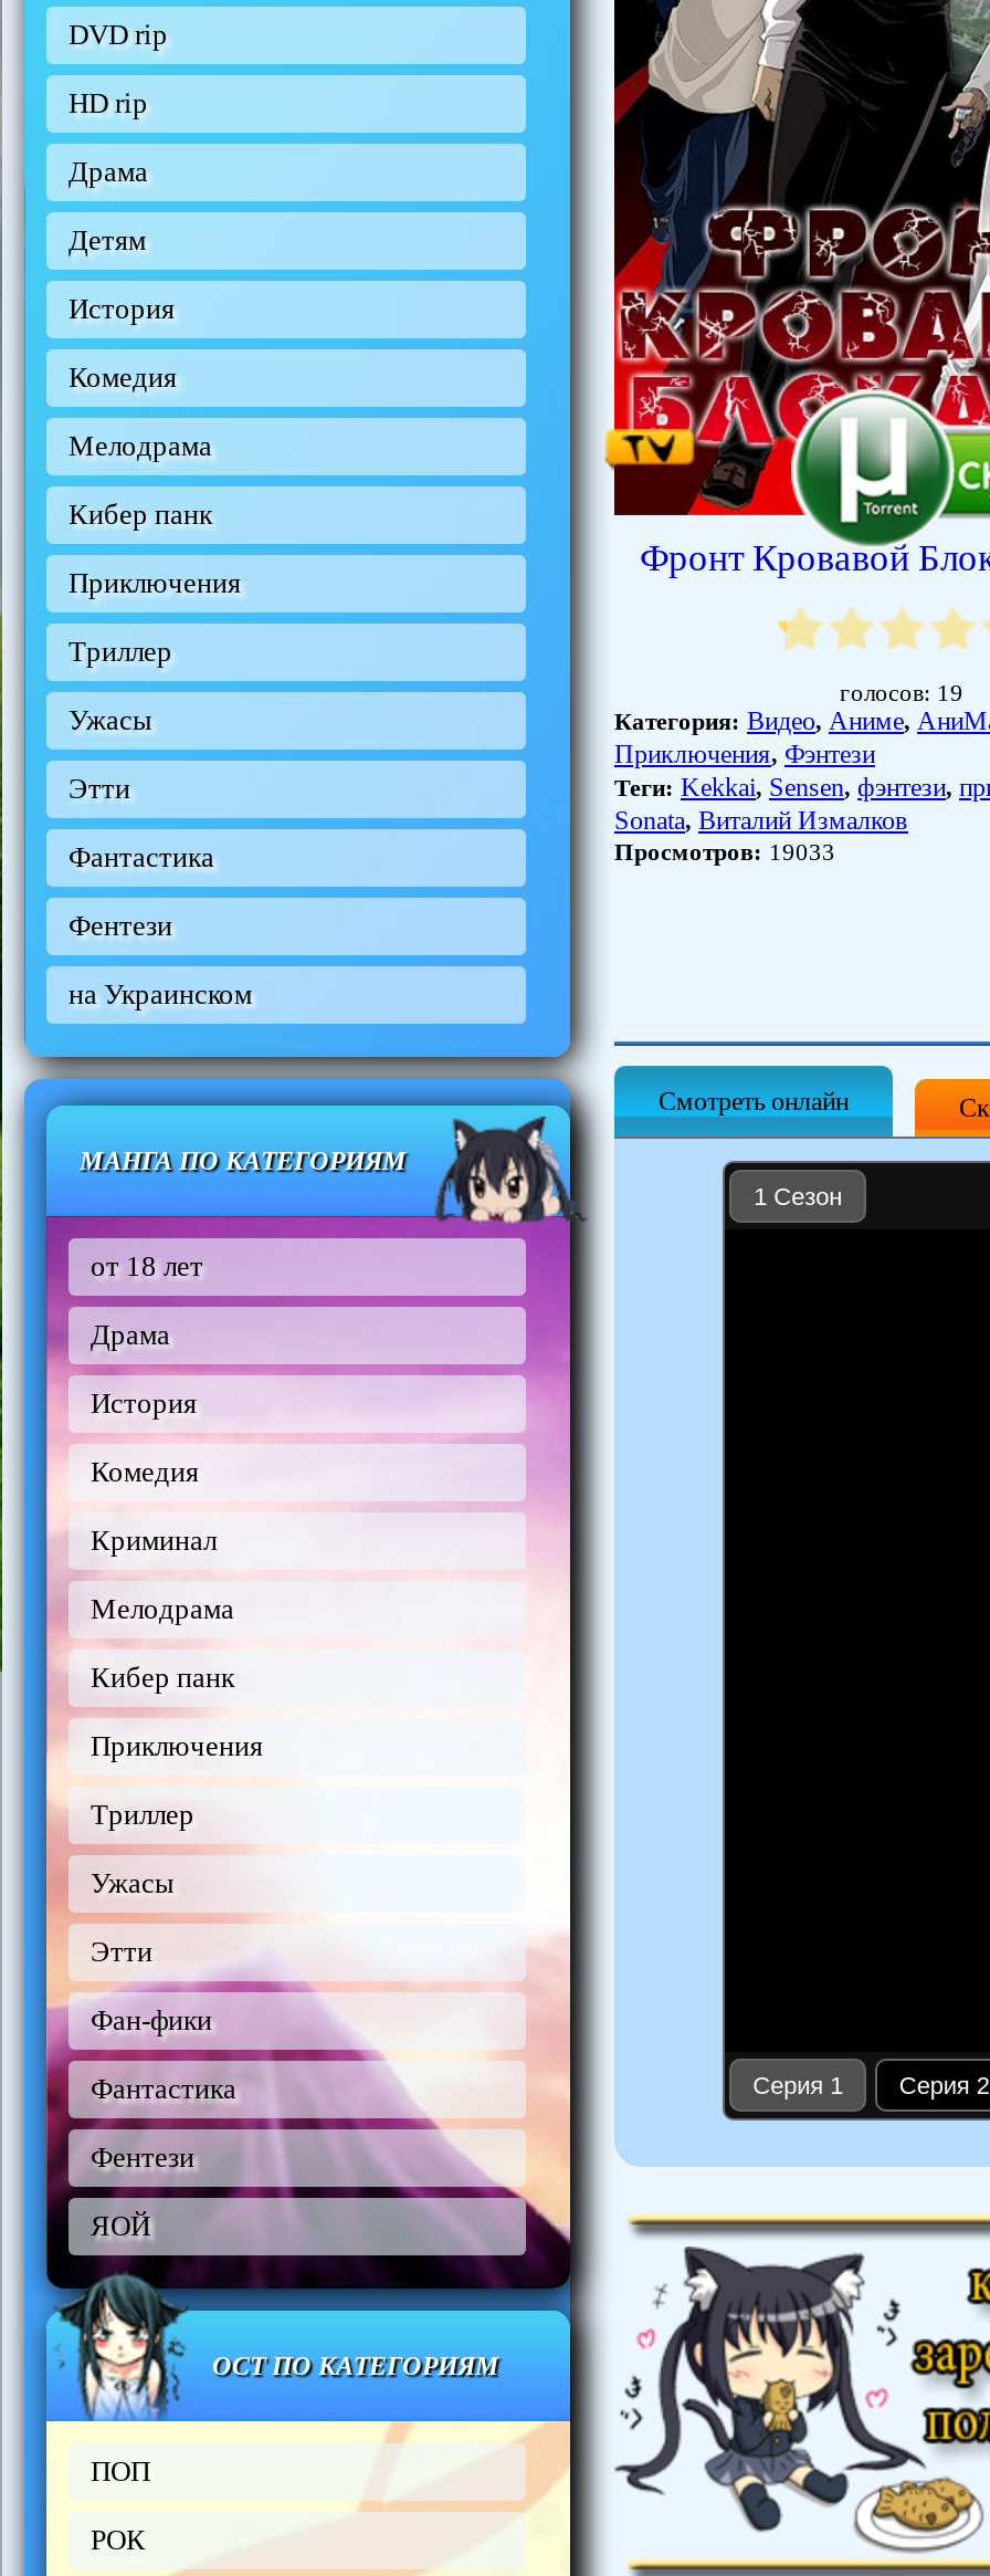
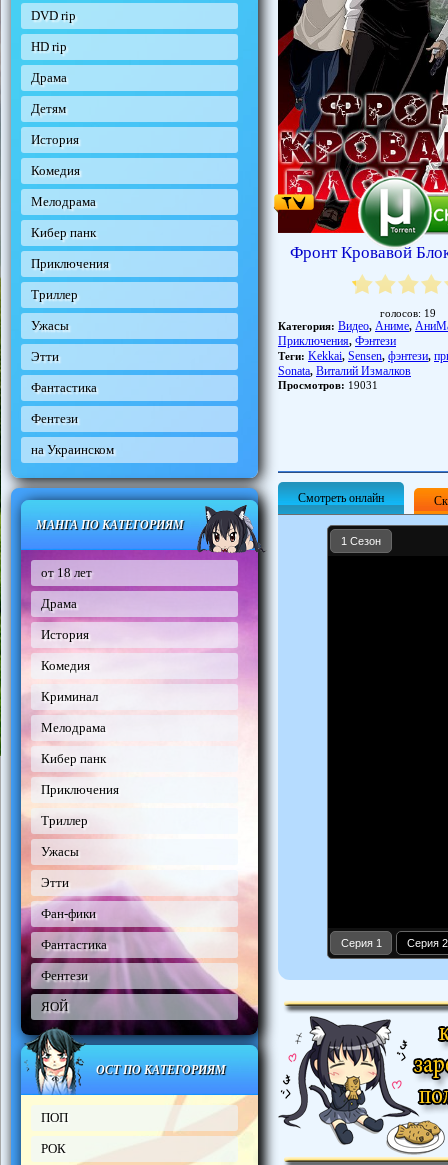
[614,837,835,863] Просмотров: 19033 -> [278,378,378,390] Просмотров: 19031

